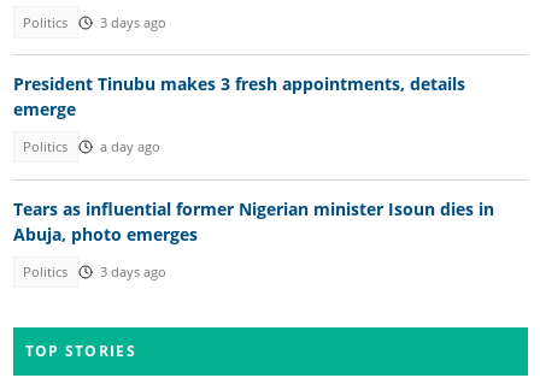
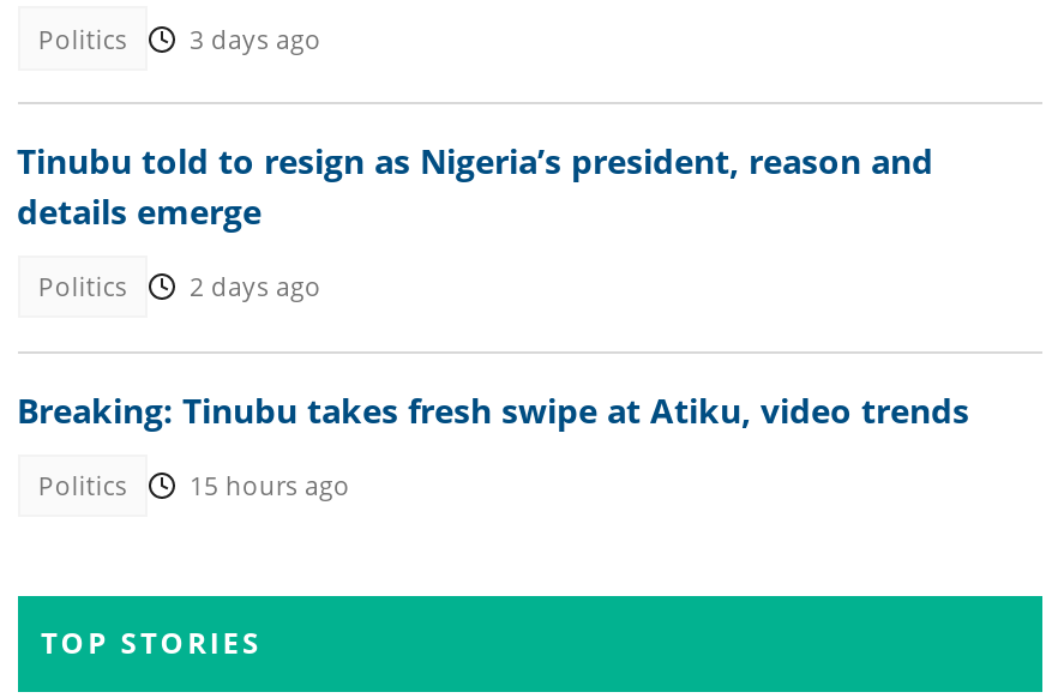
[13,72,465,120] President Tinubu makes 3 fresh appointments, details | emerge -> [17,138,933,234] Tinubu told to resign as Nigeria’s president, reason and | details emerge
[99,139,160,155] a day ago -> [190,270,321,304] 2 days ago
[13,197,494,245] Tears as influential former Nigerian minister Isoun dies in | Abuja, photo emerges -> [17,386,969,432] Breaking: Tinubu takes fresh swipe at Atiku, video trends
[23,263,166,280] Politics 3 days ago -> [38,468,350,502] Politics 15 hours ago

